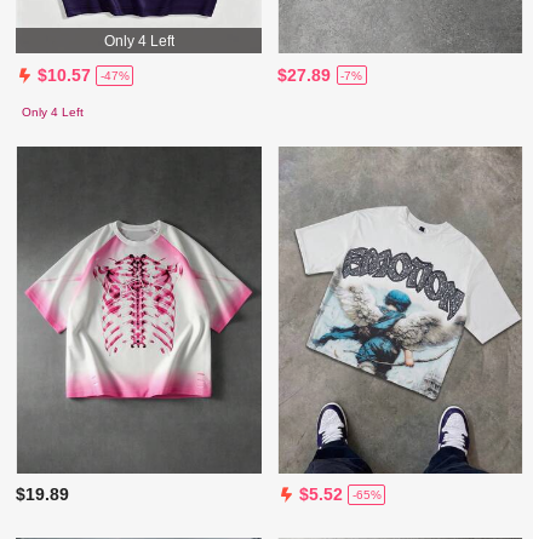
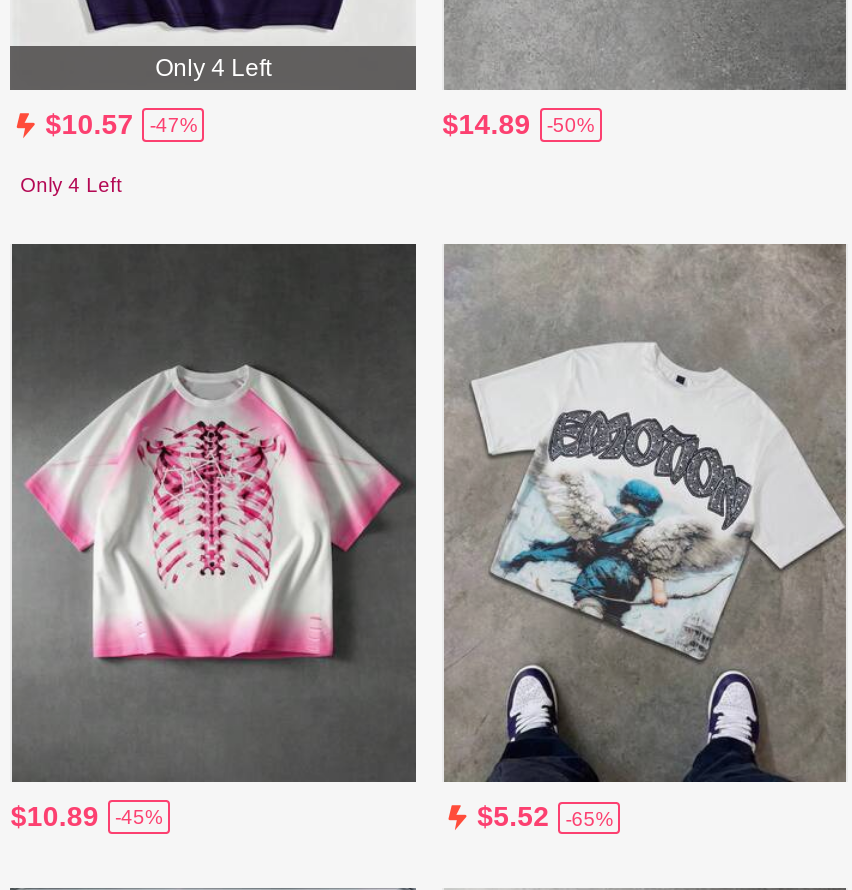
[278,65,363,84] $27.89 | -7% -> [442,107,595,139] $14.89 | -50%
[16,484,69,504] $19.89 -> [11,800,163,832] $10.89 | -45%

